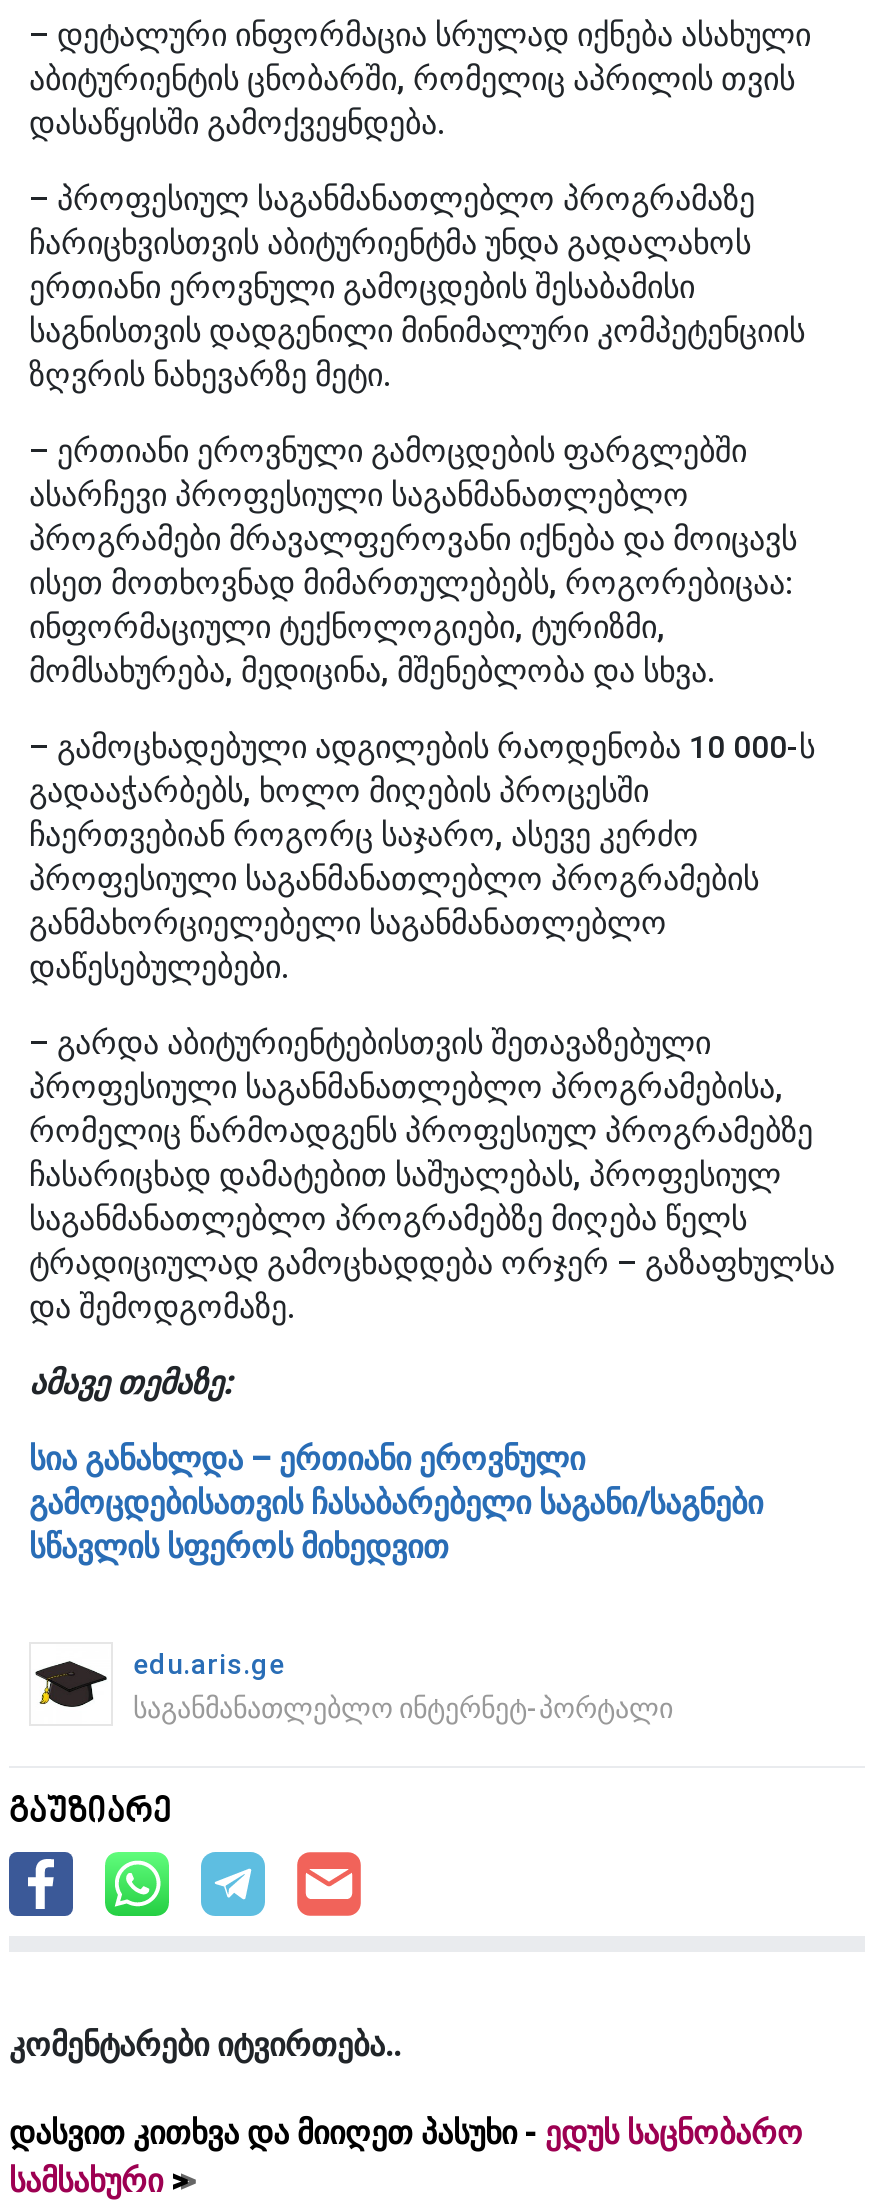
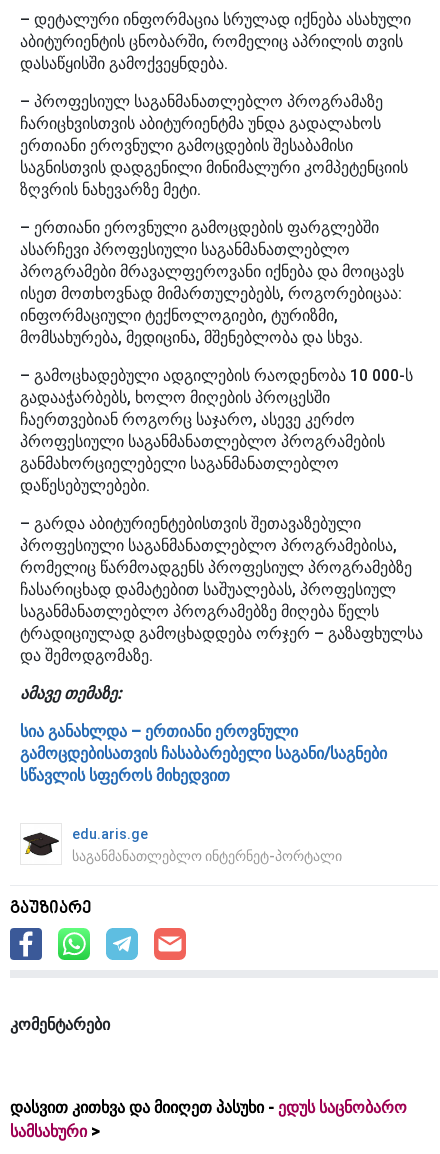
[9,2026,385,2064] კომენტარები იტვირთება -> [10,1015,110,1034] კომენტარები

